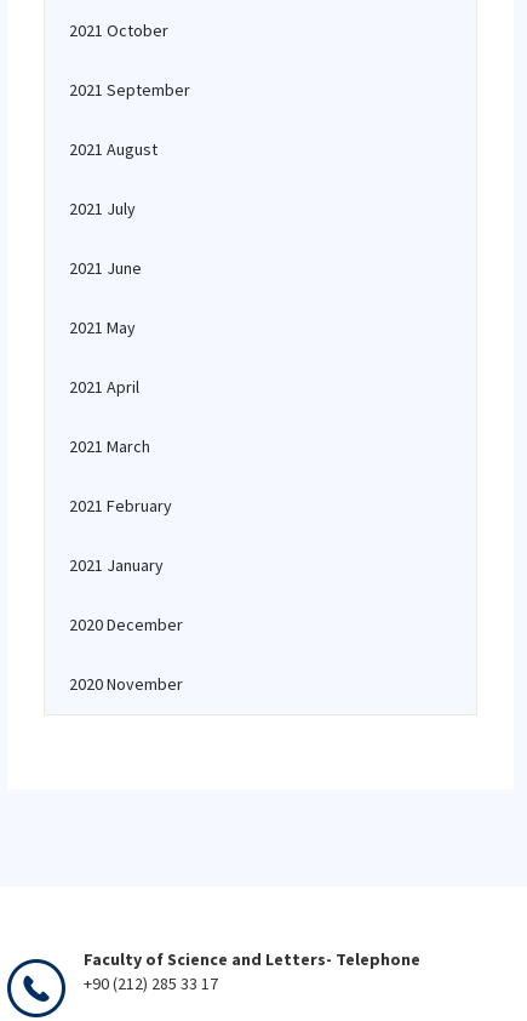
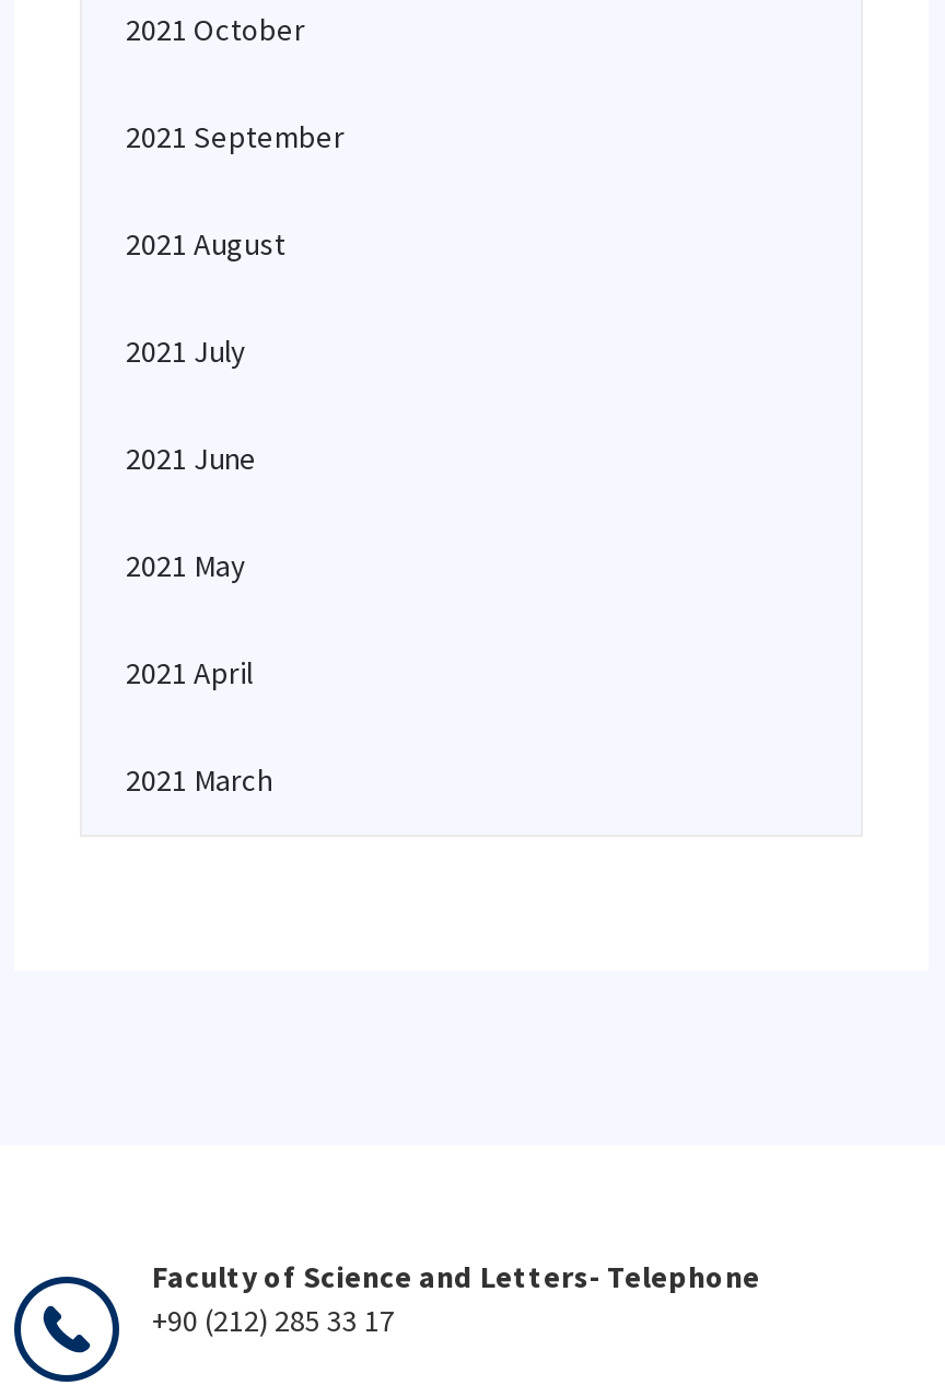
[69,495,183,695] 2021 February | 2021 January | 2020 December | 2020 November -> none

